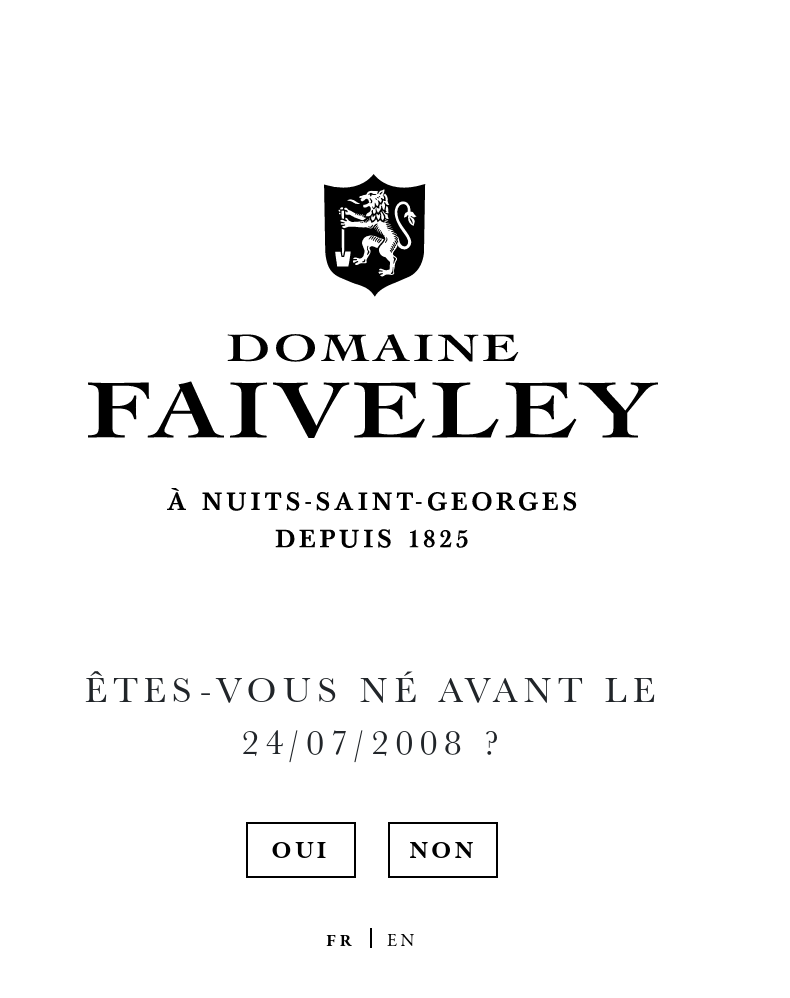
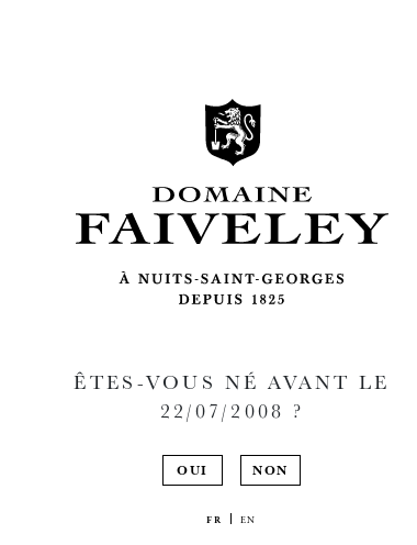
[241,718,505,764] 24/07/2008? -> [160,398,304,423] 22/07/2008?

